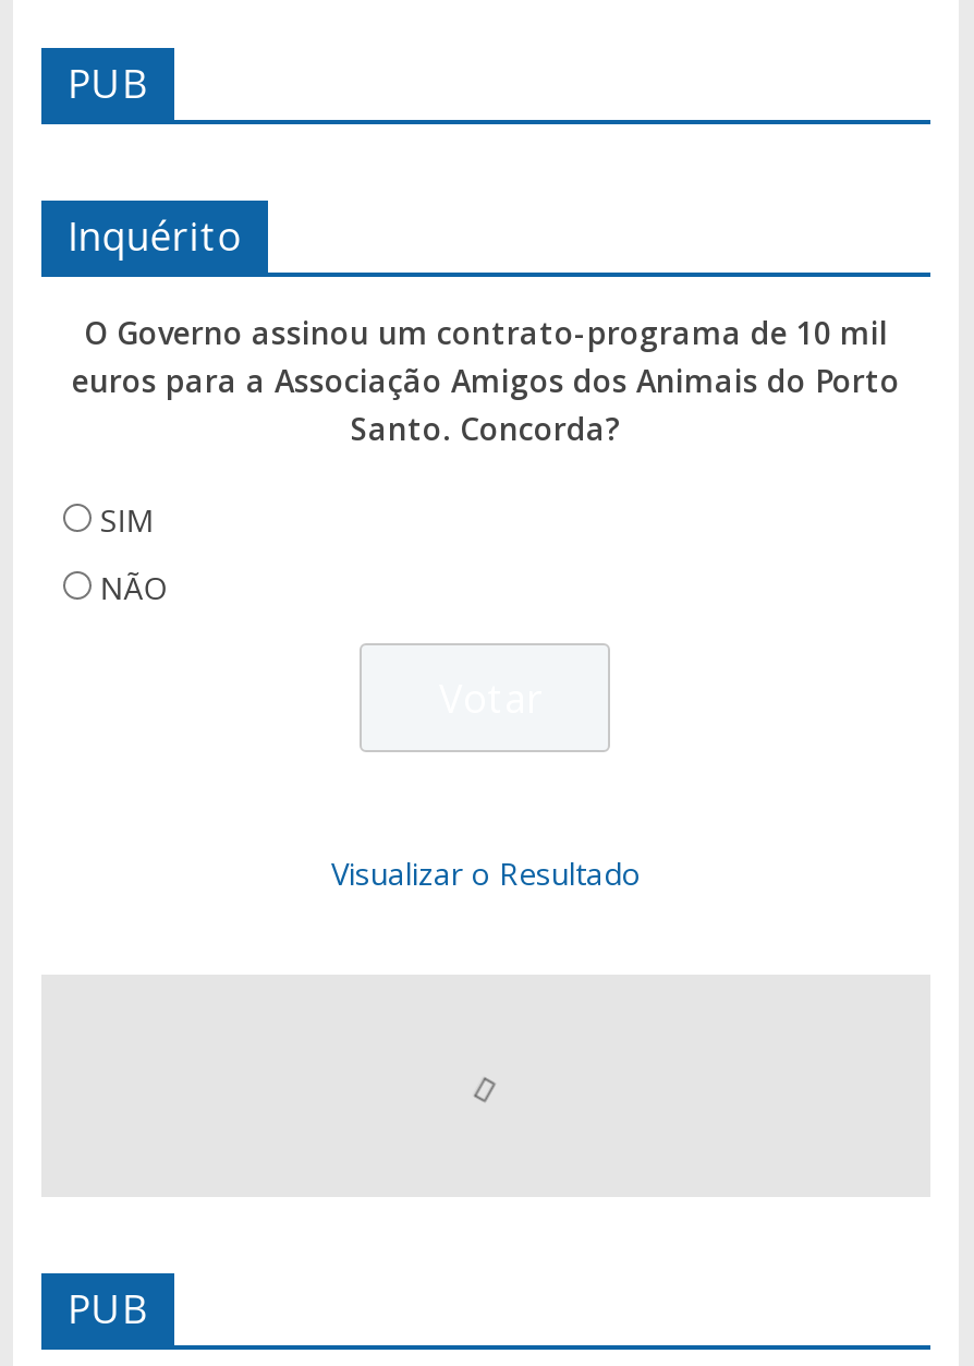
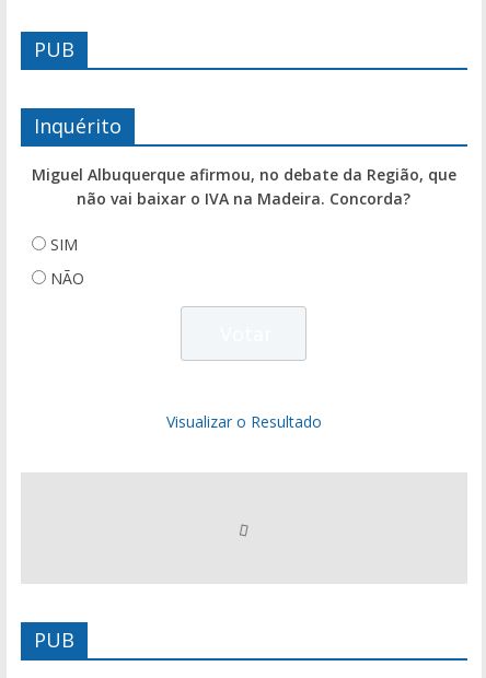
[72,312,900,450] O Governo assinou um contrato-programa de 10 mil | euros para a Associação Amigos dos Animais do Porto | Santo. Concorda? -> [32,164,456,209] Miguel Albuquerque afirmou, no debate da Região, que | não vai baixar o IVA na Madeira. Concorda?

